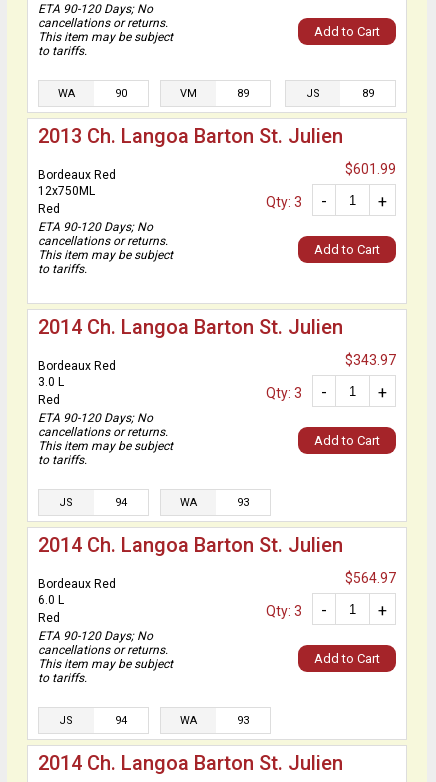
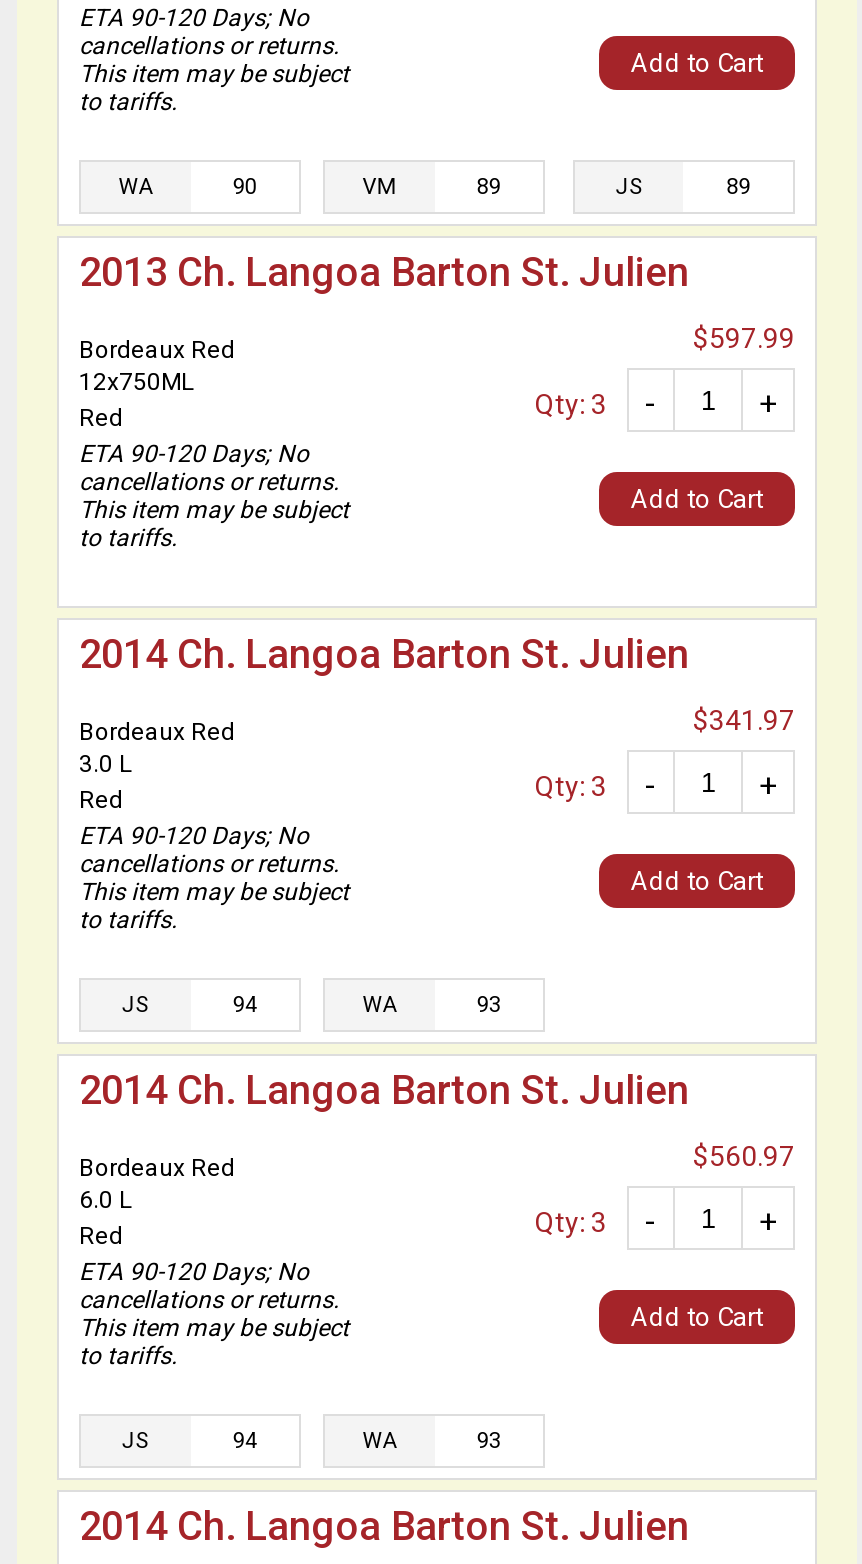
[345,161,396,177] $601.99 -> [693,322,795,354] $597.99
[345,352,396,368] $343.97 -> [693,704,795,736] $341.97
[345,570,396,586] $564.97 -> [693,1140,795,1172] $560.97

